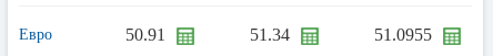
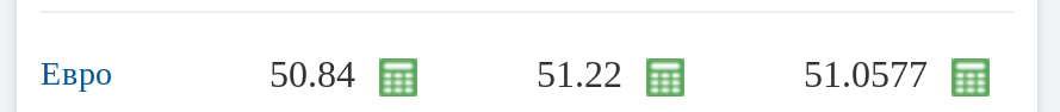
[125,25,165,44] 50.91 -> [269,54,355,94] 50.84
[250,25,290,44] 51.34 -> [537,54,622,94] 51.22
[374,25,432,44] 51.0955 -> [804,54,928,94] 51.0577

